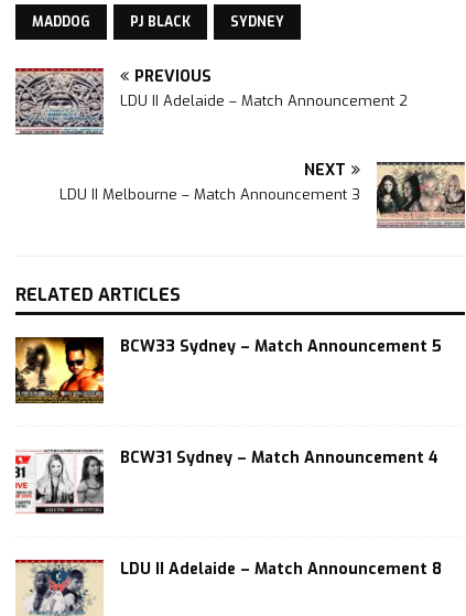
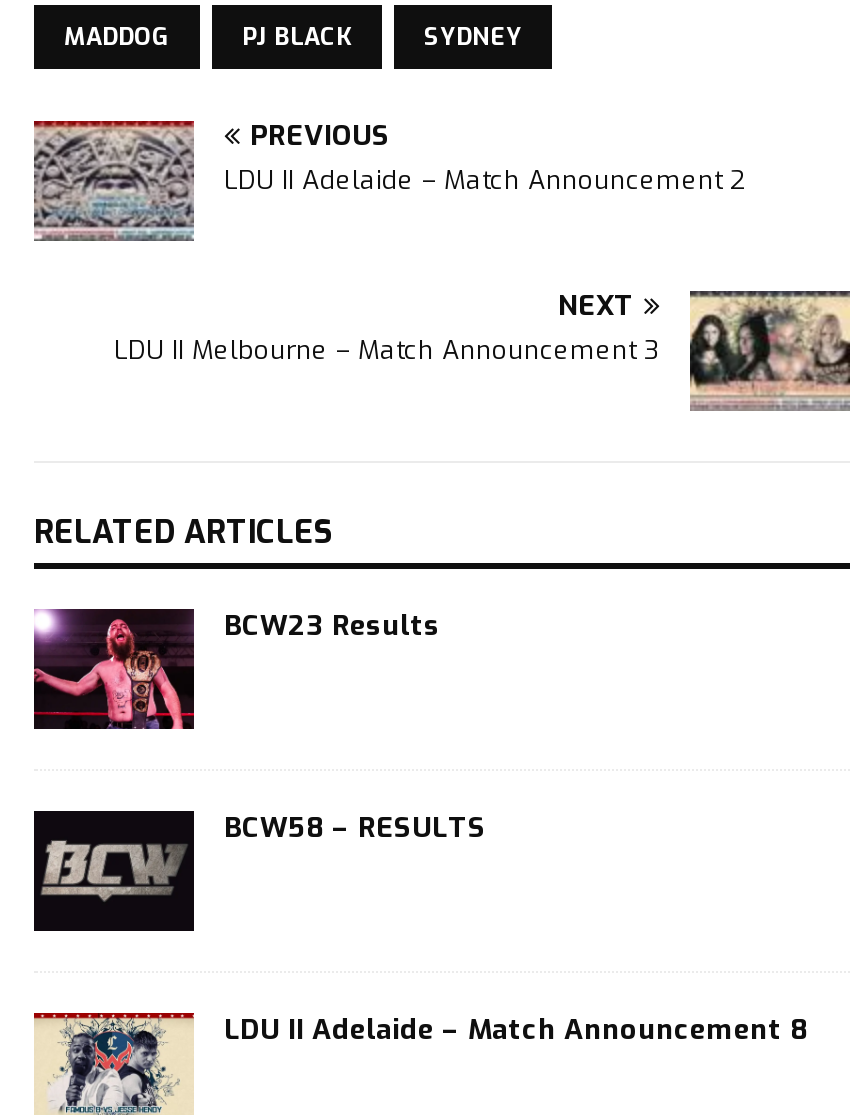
[14,336,442,404] [image] | BCW33 Sydney – Match Announcement 5 -> [32,607,440,731] [image] | BCW23 Results
[14,447,438,515] [image] | BCW31 Sydney – Match Announcement 4 -> [32,809,486,933] [image] | BCW58 – RESULTS

